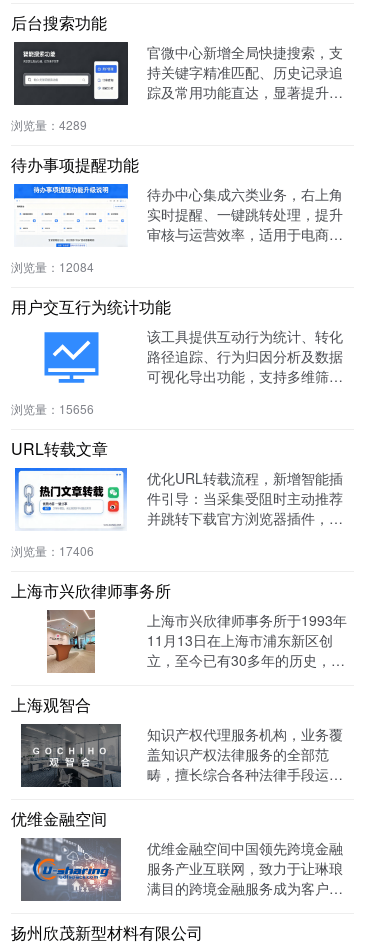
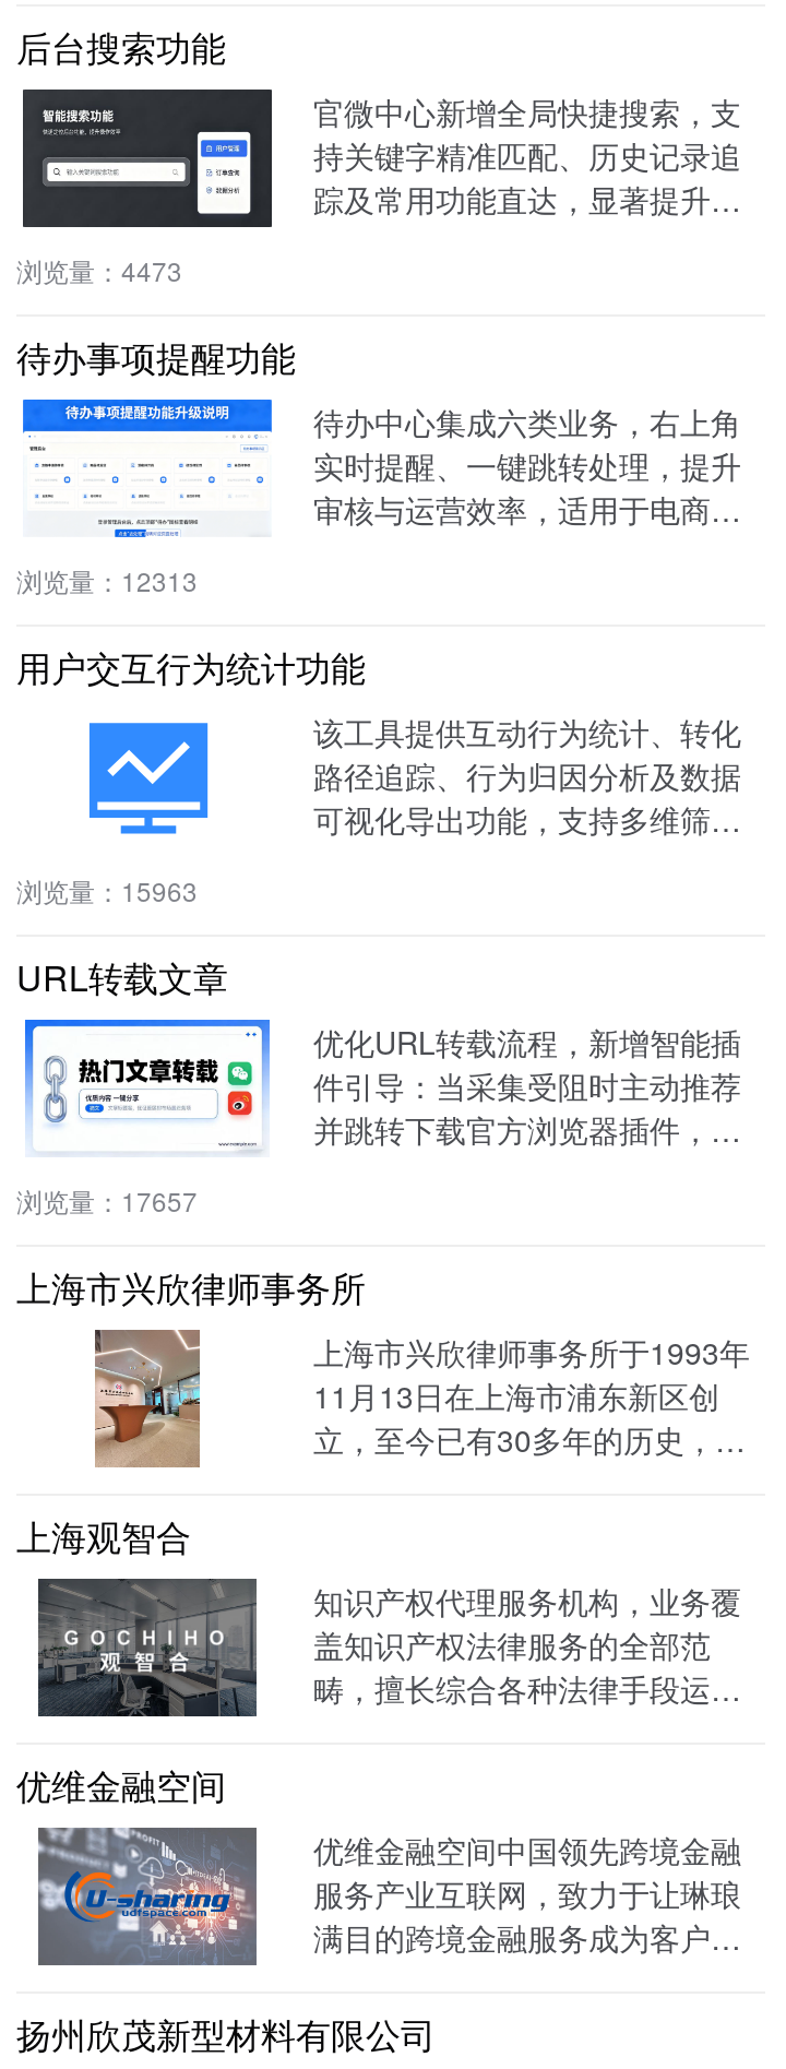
[11,116,87,133] 浏览量：4289 -> [16,251,182,288] 浏览量：4473
[11,258,94,275] 浏览量：12084 -> [16,561,198,598] 浏览量：12313
[11,400,94,417] 浏览量：15656 -> [16,871,198,908] 浏览量：15963
[11,542,94,559] 浏览量：17406 -> [16,1181,198,1218] 浏览量：17657

